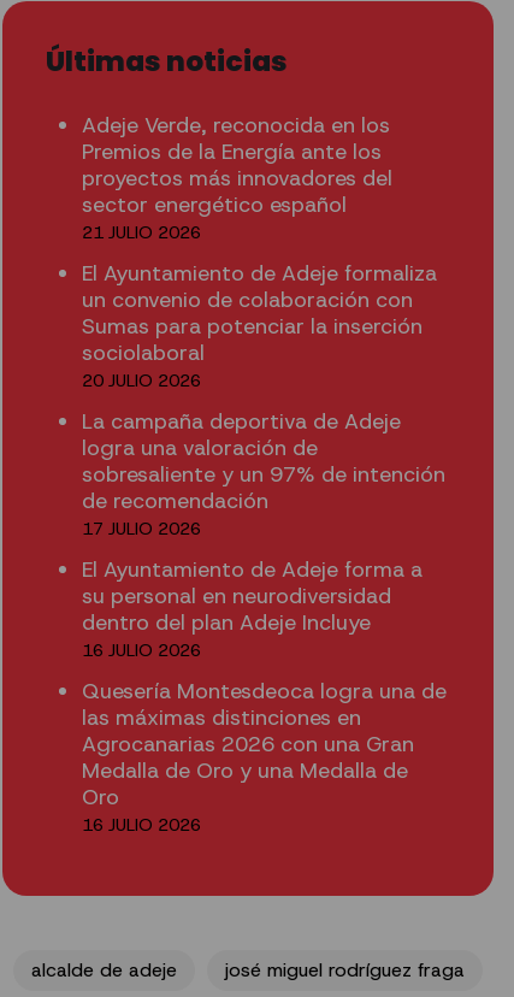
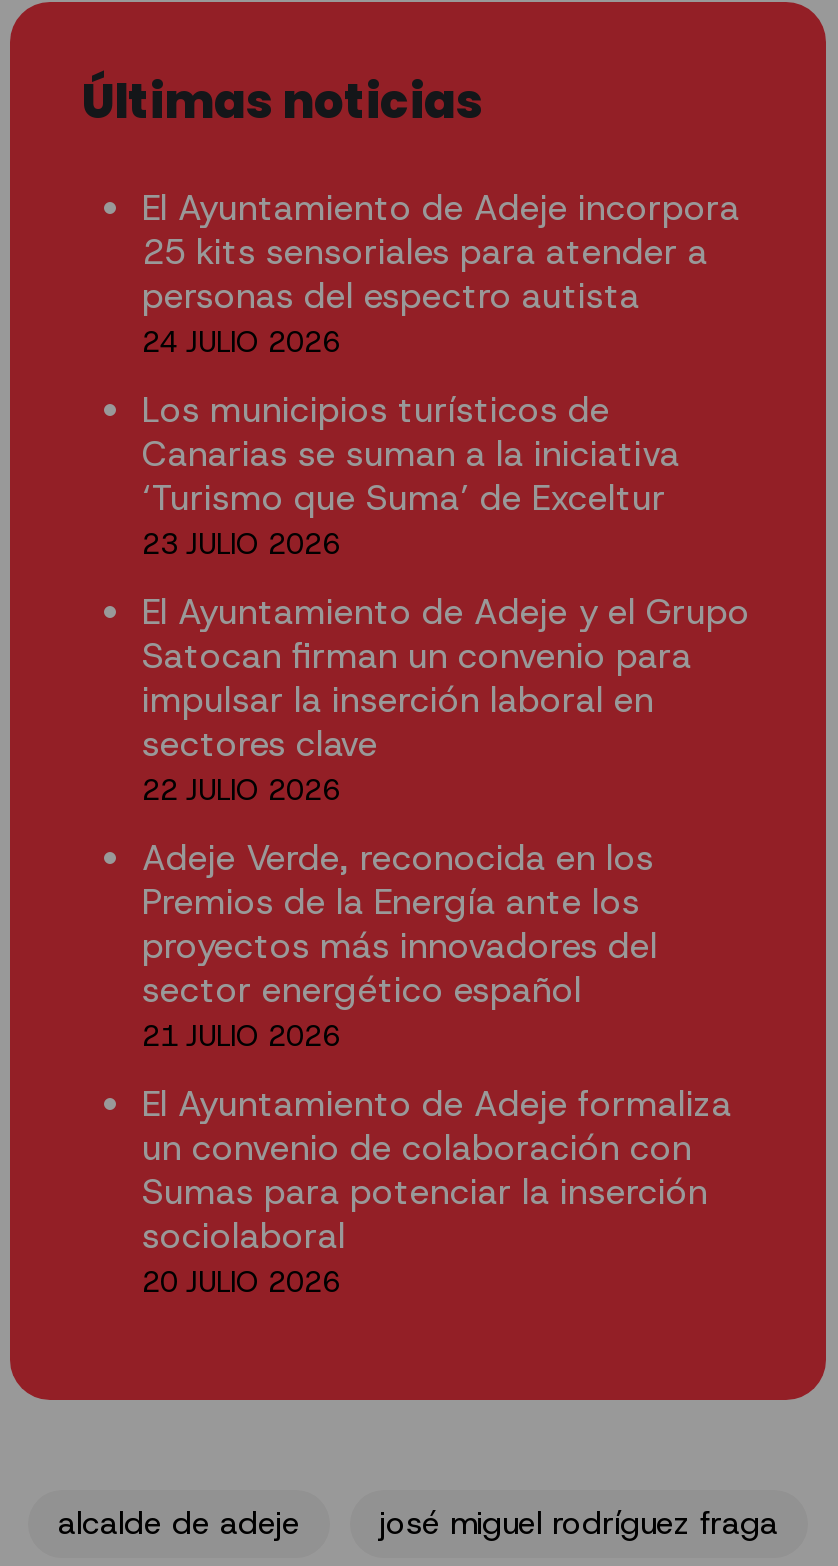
none -> [142,184,750,810] El Ayuntamiento de Adeje incorpora | 25 kits sensoriales para atender a | personas del espectro autista | 24 JULIO 2026 | Los municipios turísticos de | Canarias se suman a la iniciativa | ‘Turismo que Suma’ de Exceltur | 23 JULIO 2026 | El Ayuntamiento de Adeje y el Grupo | Satocan firman un convenio para | impulsar la inserción laboral en | sectores clave | 22 JULIO 2026
moved [82,111,437,393] -> [142,834,732,1302]: Adeje Verde, reconocida en los | Premios de la Energía ante los | proyectos más innovadores del | ... | sociolaboral | 20 JULIO 2026
[82,407,447,837] La campaña deportiva de Adeje | logra una valoración de | sobresaliente y un 97% de intención | de recomendación | 17 JULIO 2026 | El Ayuntamiento de Adeje forma a | su personal en neurodiversidad | dentro del plan Adeje Incluye | 16 JULIO 2026 | Quesería Montesdeoca logra una de | las máximas distinciones en | Agrocanarias 2026 con una Gran | Medalla de Oro y una Medalla de | Oro | 16 JULIO 2026 -> none

